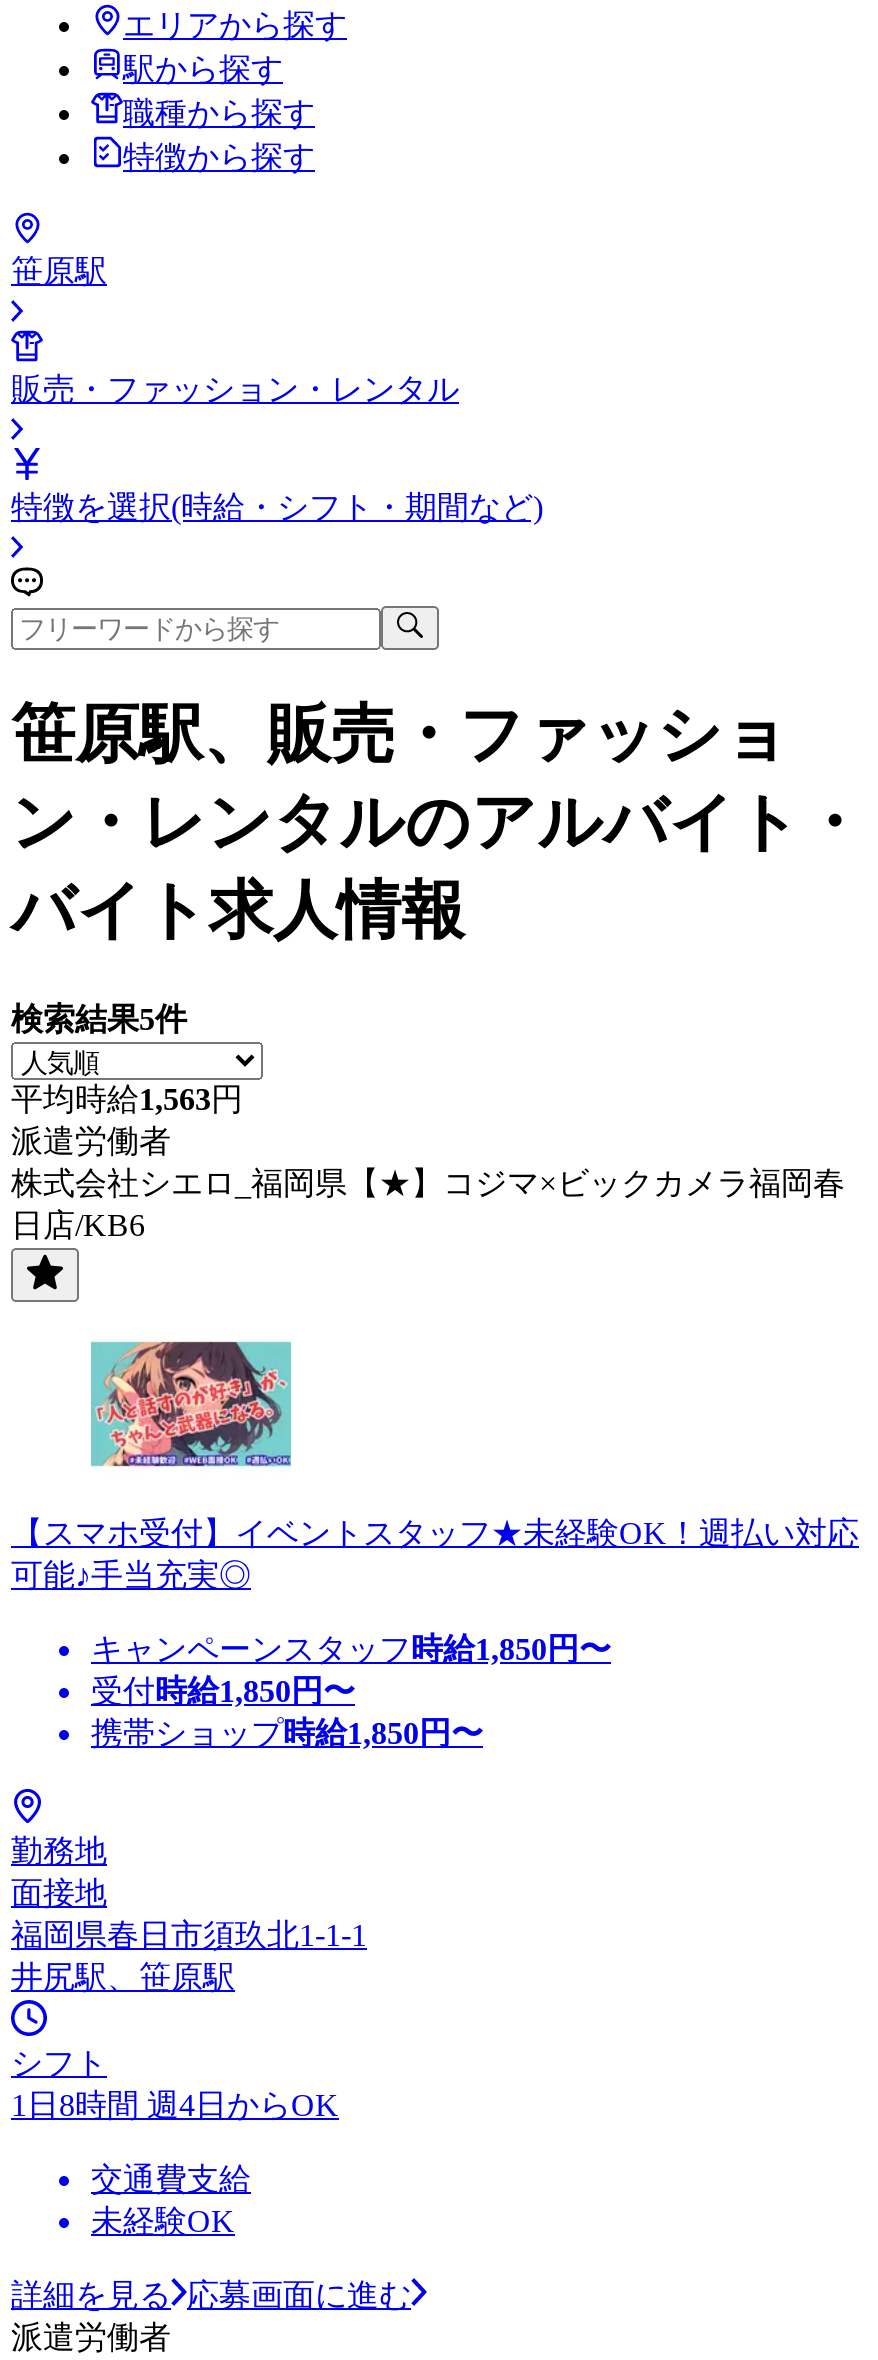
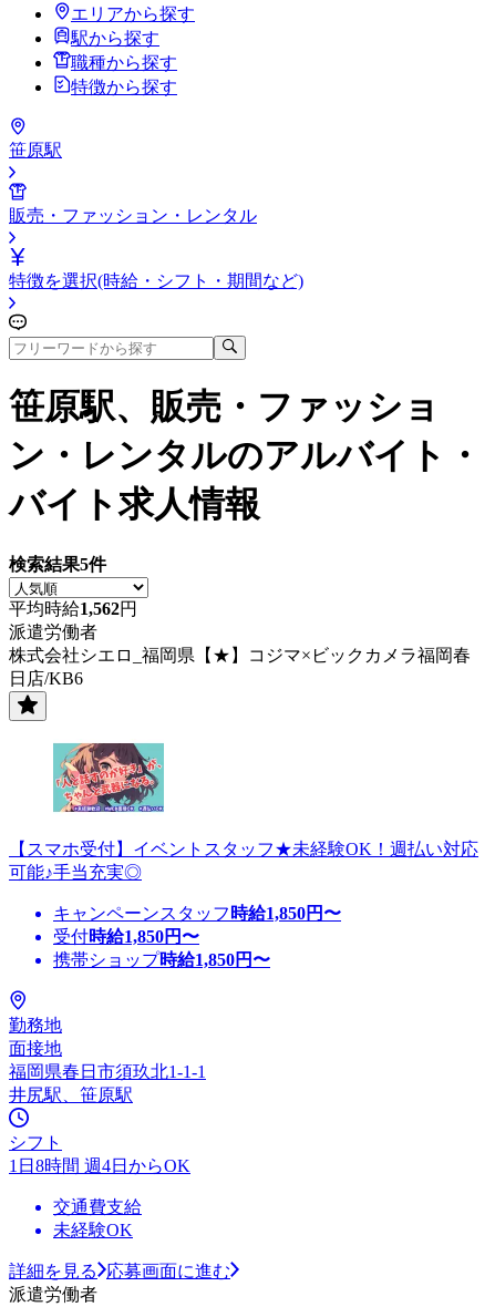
[11,1082,243,1116] 平均時給1,563円 -> [9,599,137,618] 平均時給1,562円

